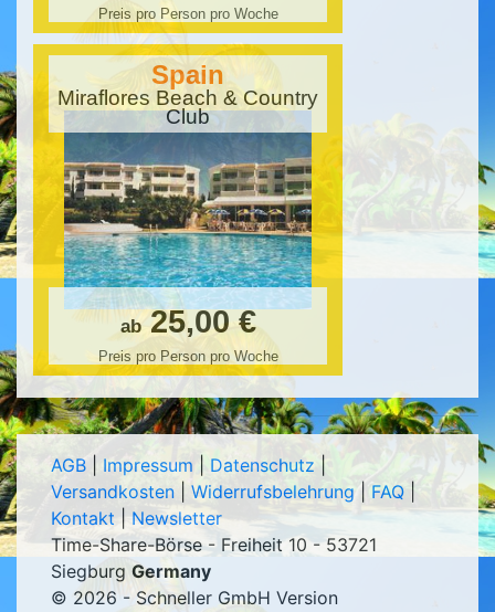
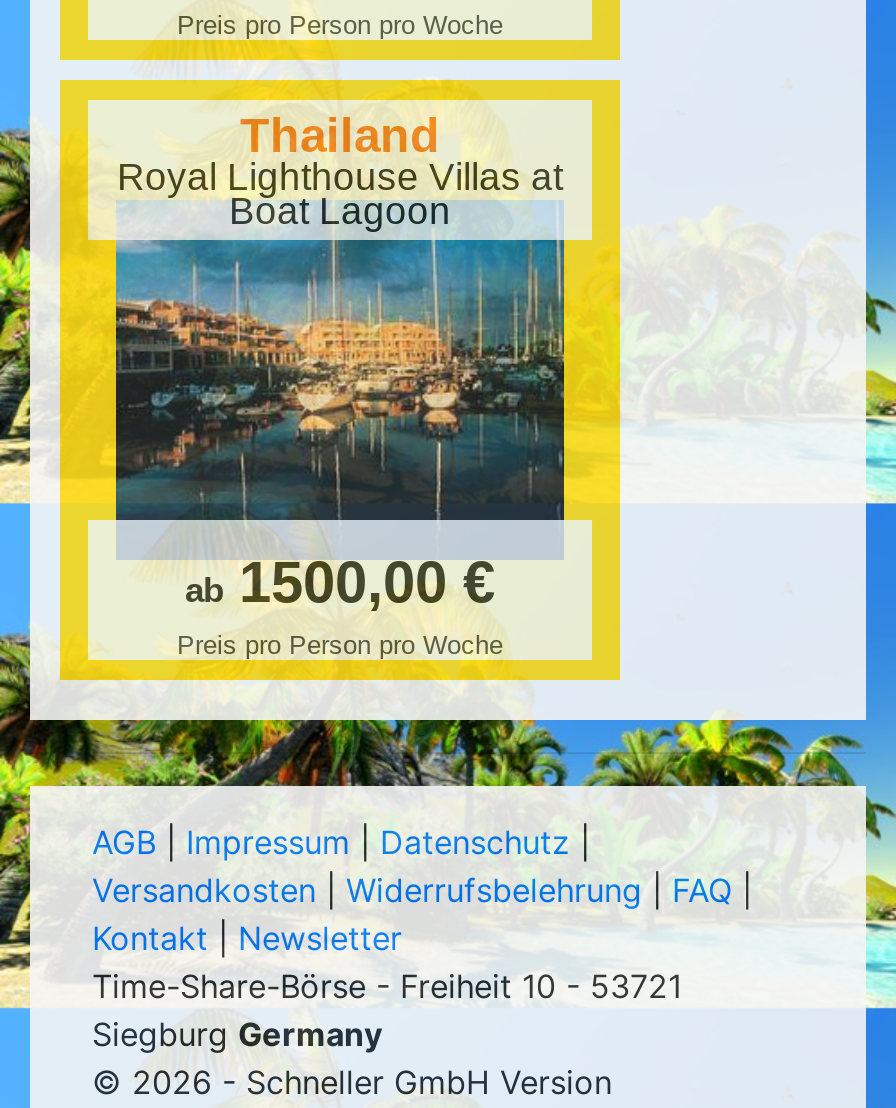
[57,60,318,128] Spain | Miraflores Beach & Country | Club -> [117,108,563,232] Thailand | Royal Lighthouse Villas at | Boat Lagoon
[63,133,313,339] [image] | ab 25,00 € -> [114,240,566,614] [image] | ab 1500,00 €

